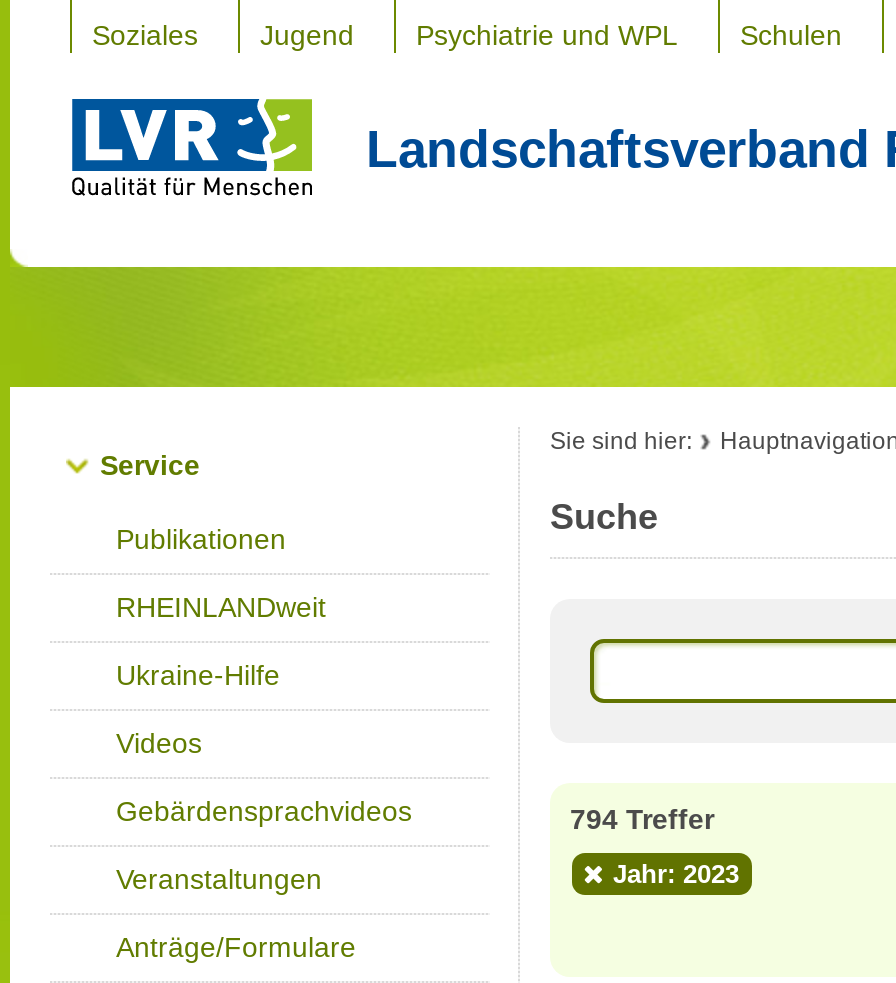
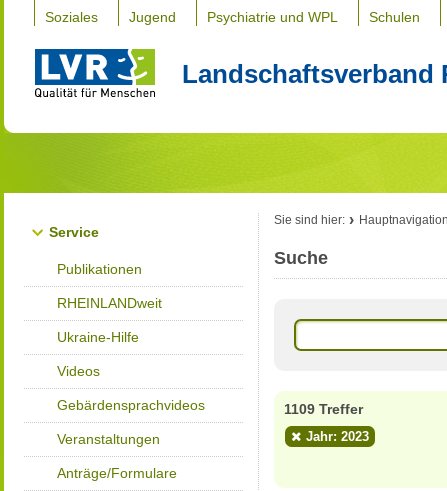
[570,803,714,835] 794 Treffer -> [284,401,363,417] 1109 Treffer

